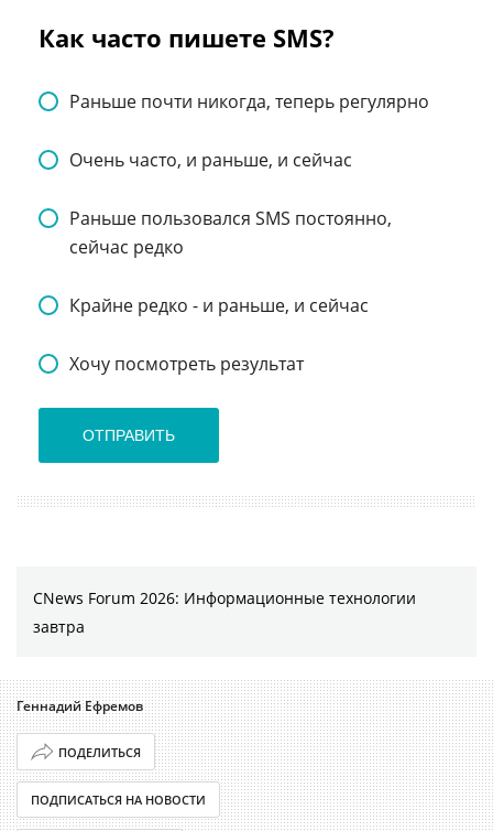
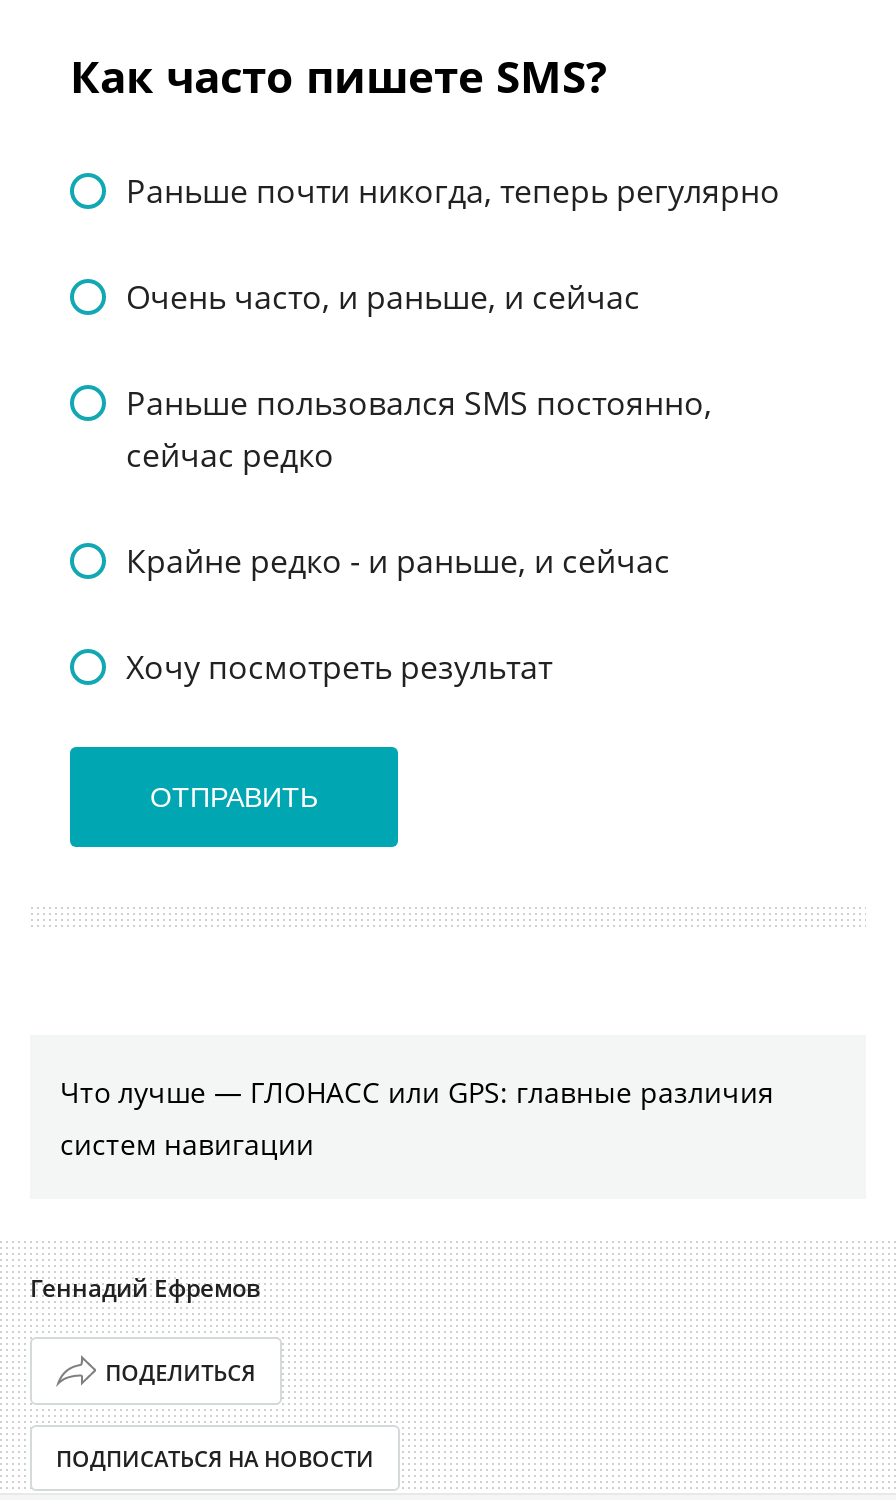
[33,588,416,637] CNews Forum 2026: Информационные технологии | завтра -> [60,1074,774,1164] Что лучше — ГЛОНАСС или GPS: главные различия | систем навигации

